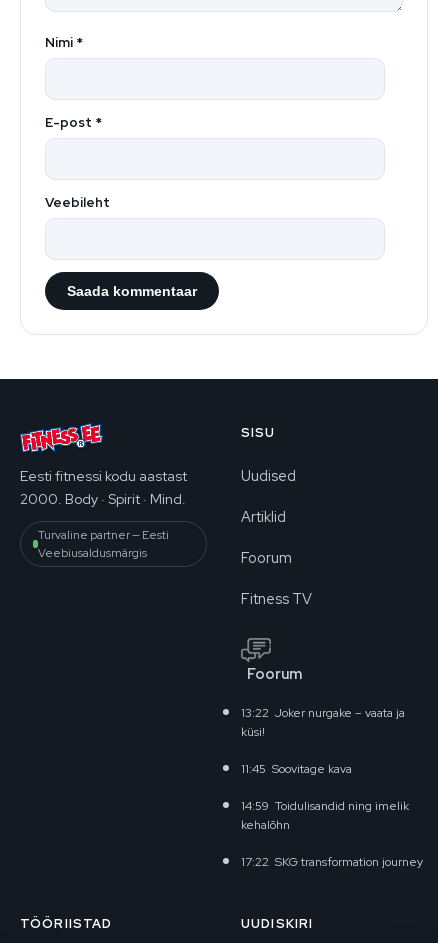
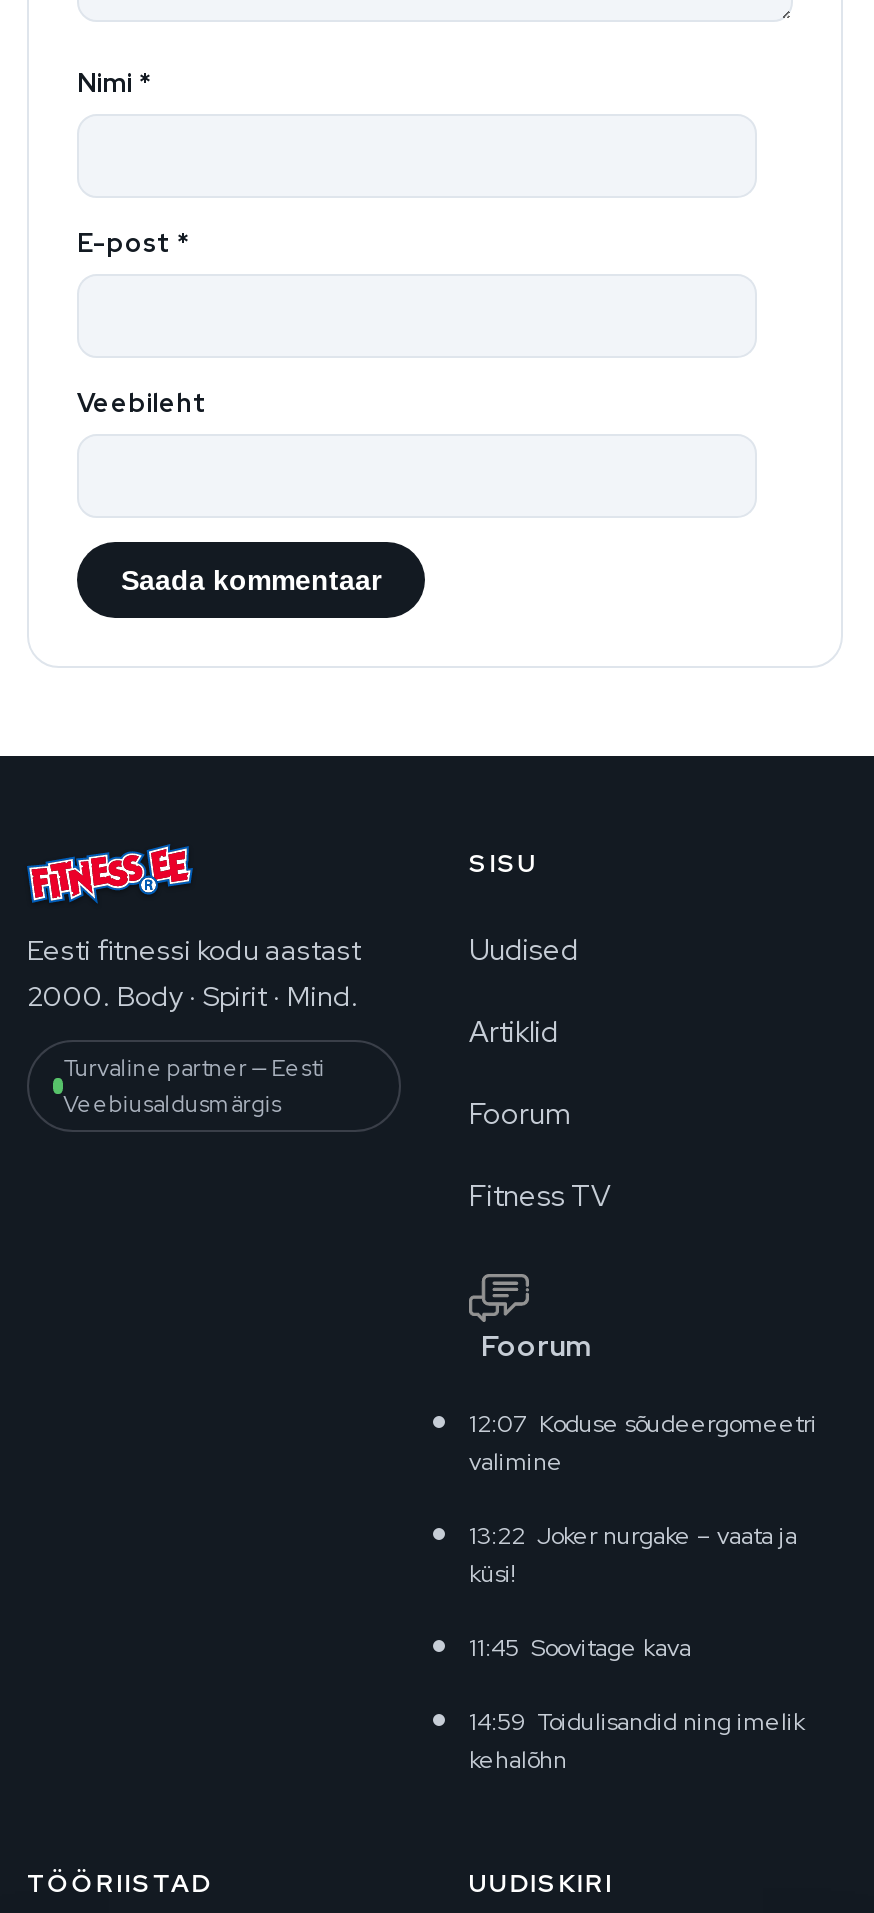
none -> [469,1408,817,1478] 12:07 Koduse sõudeergomeetri | valimine
moved [241,705,409,833] -> [469,1520,805,1776]: 13:22 Joker nurgake – vaata ja | küsi! | 11:45 Soovitage kava | 14:59 Toidulisandid ning imelik | kehalõhn
[241,854,423,870] 17:22 SKG transformation journey -> none

